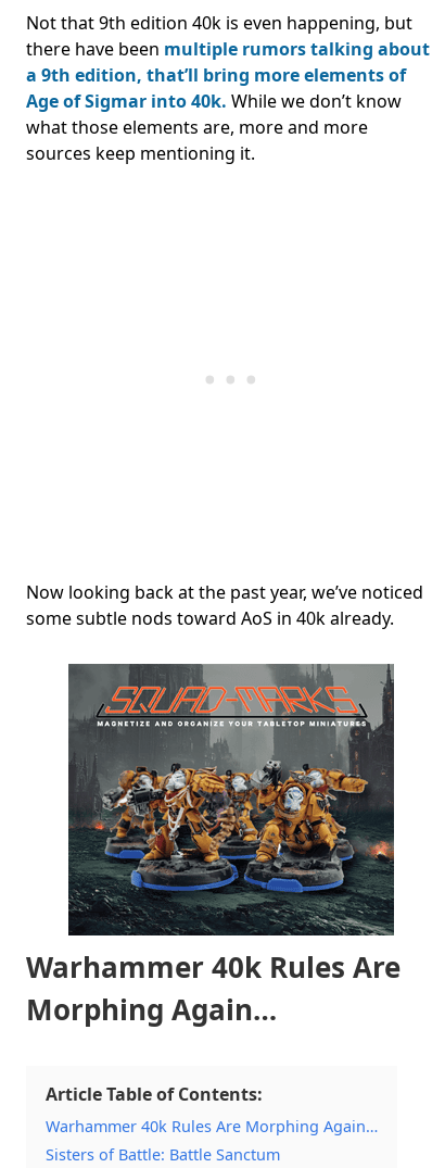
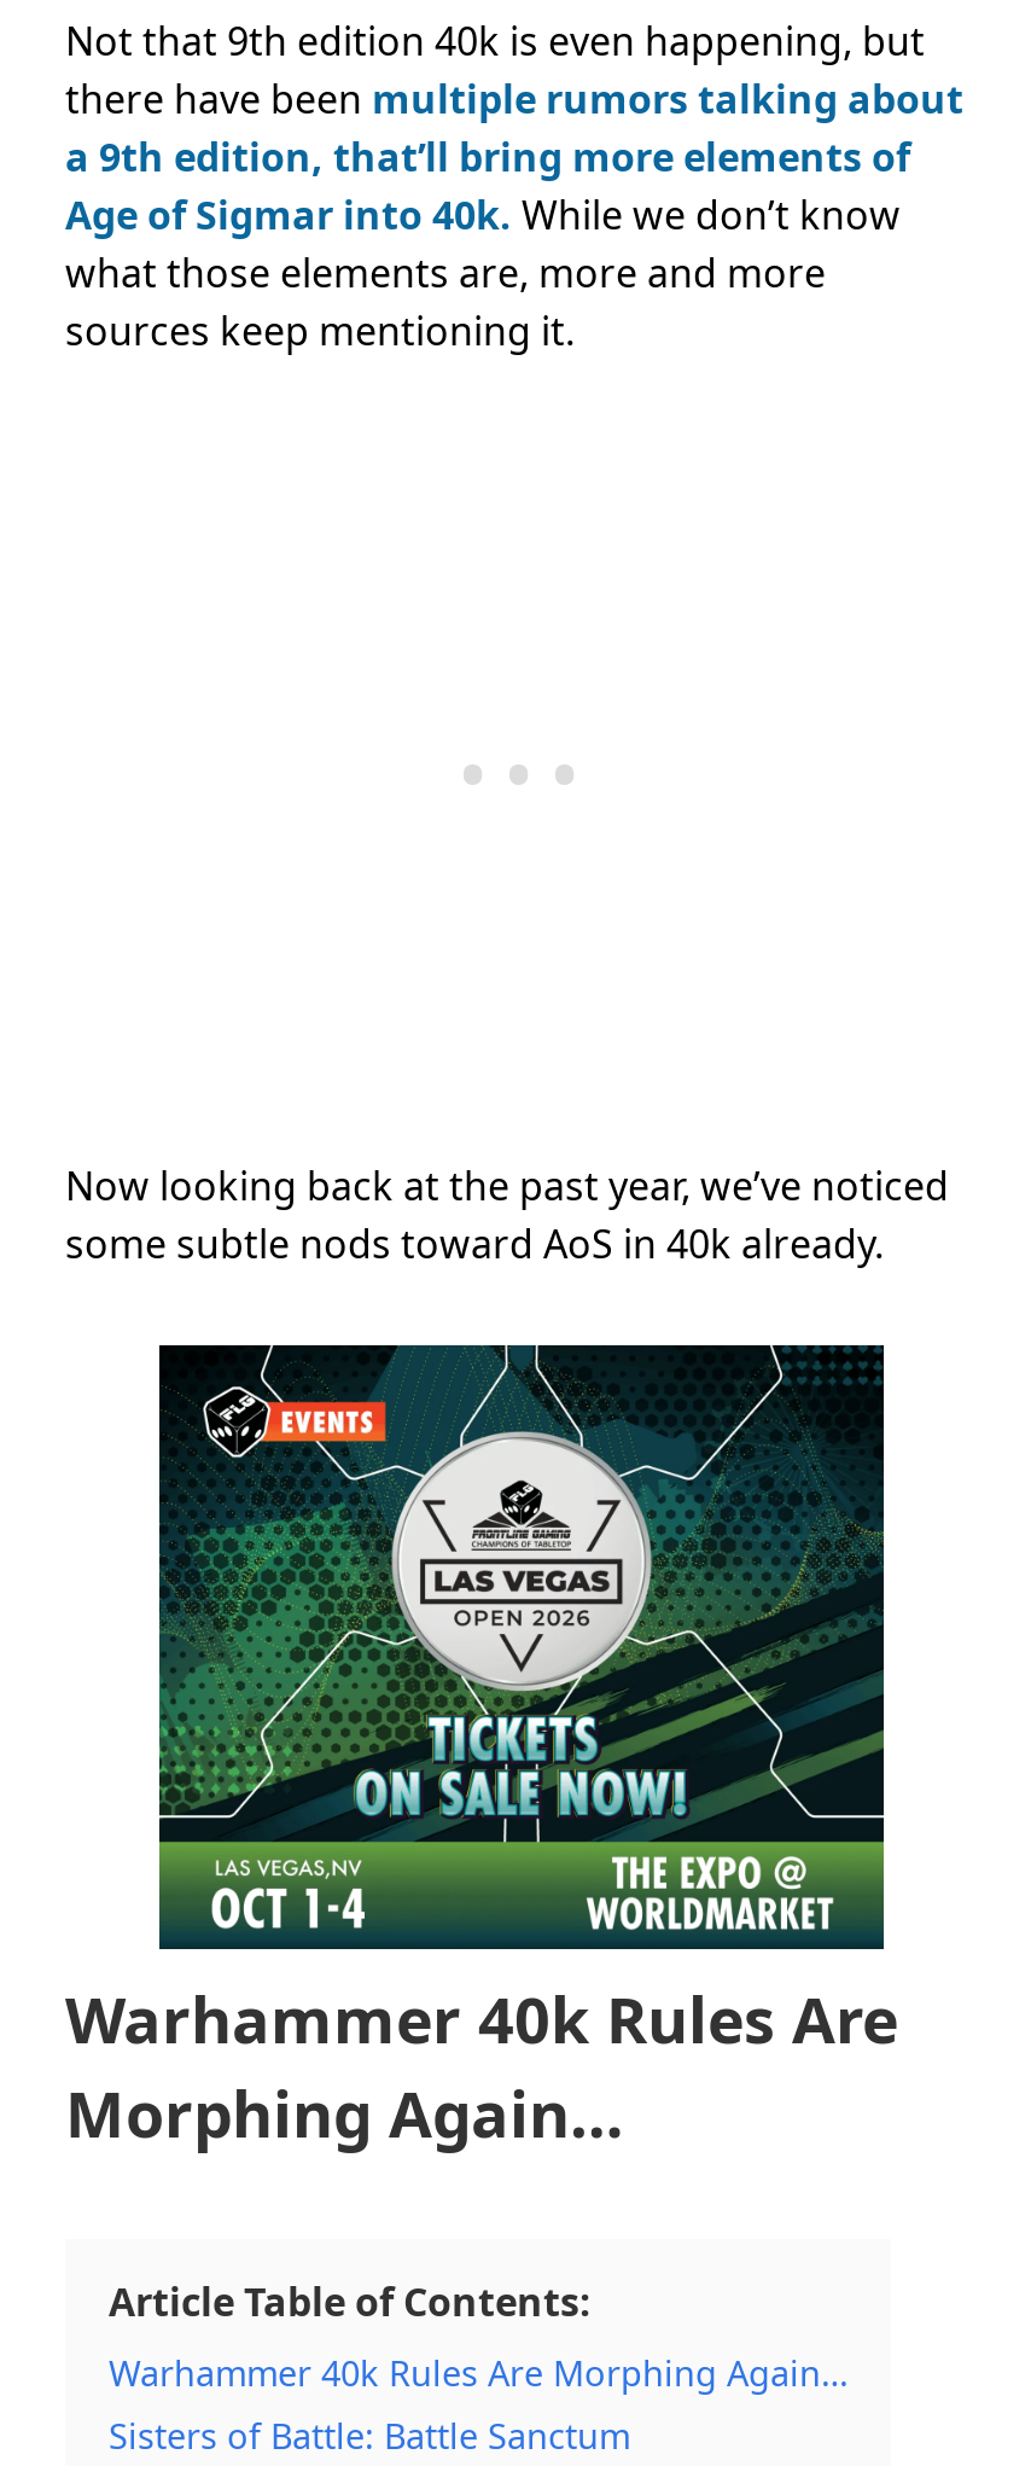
[67,663,395,937] [image] -> [157,1343,886,1949] [image]

